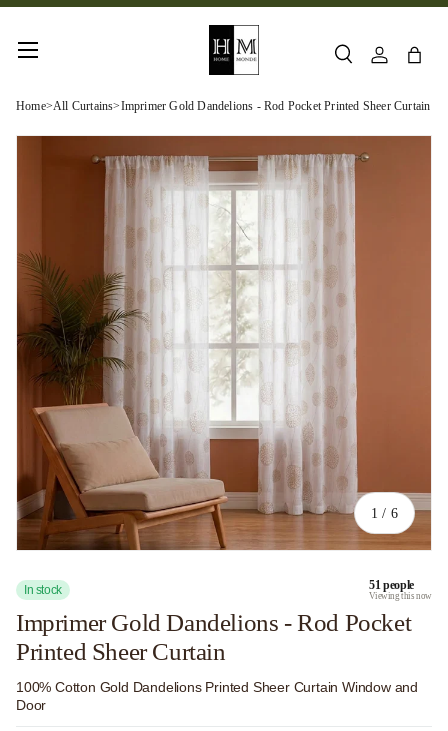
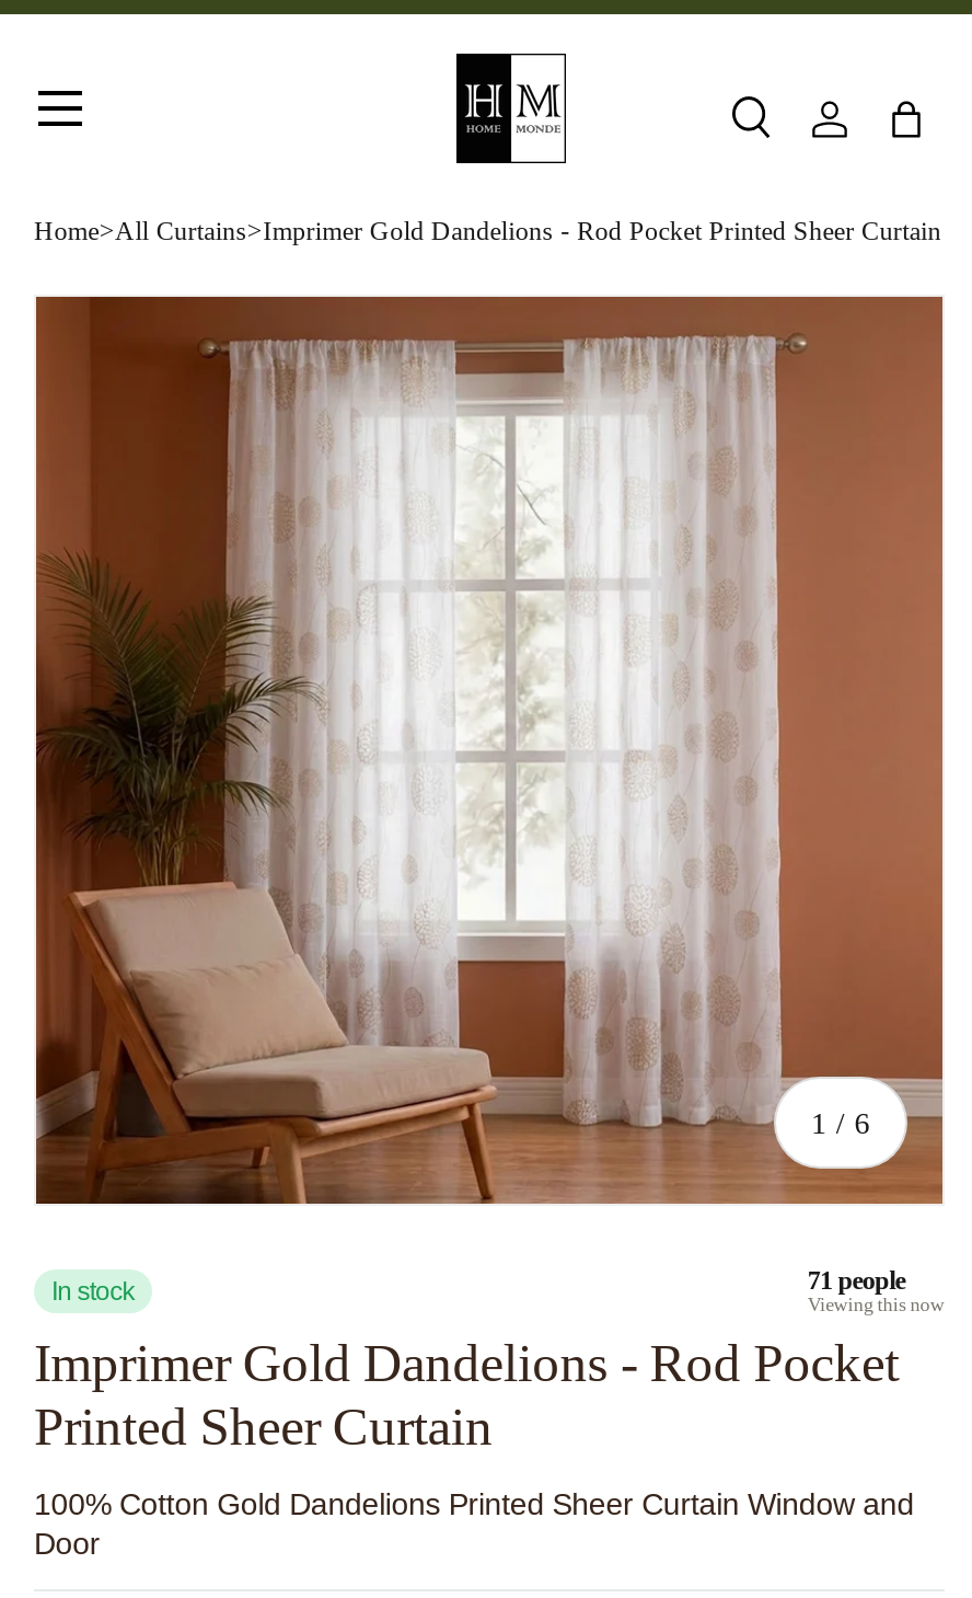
[369,577,414,591] 51 people -> [808,1264,905,1295] 71 people

